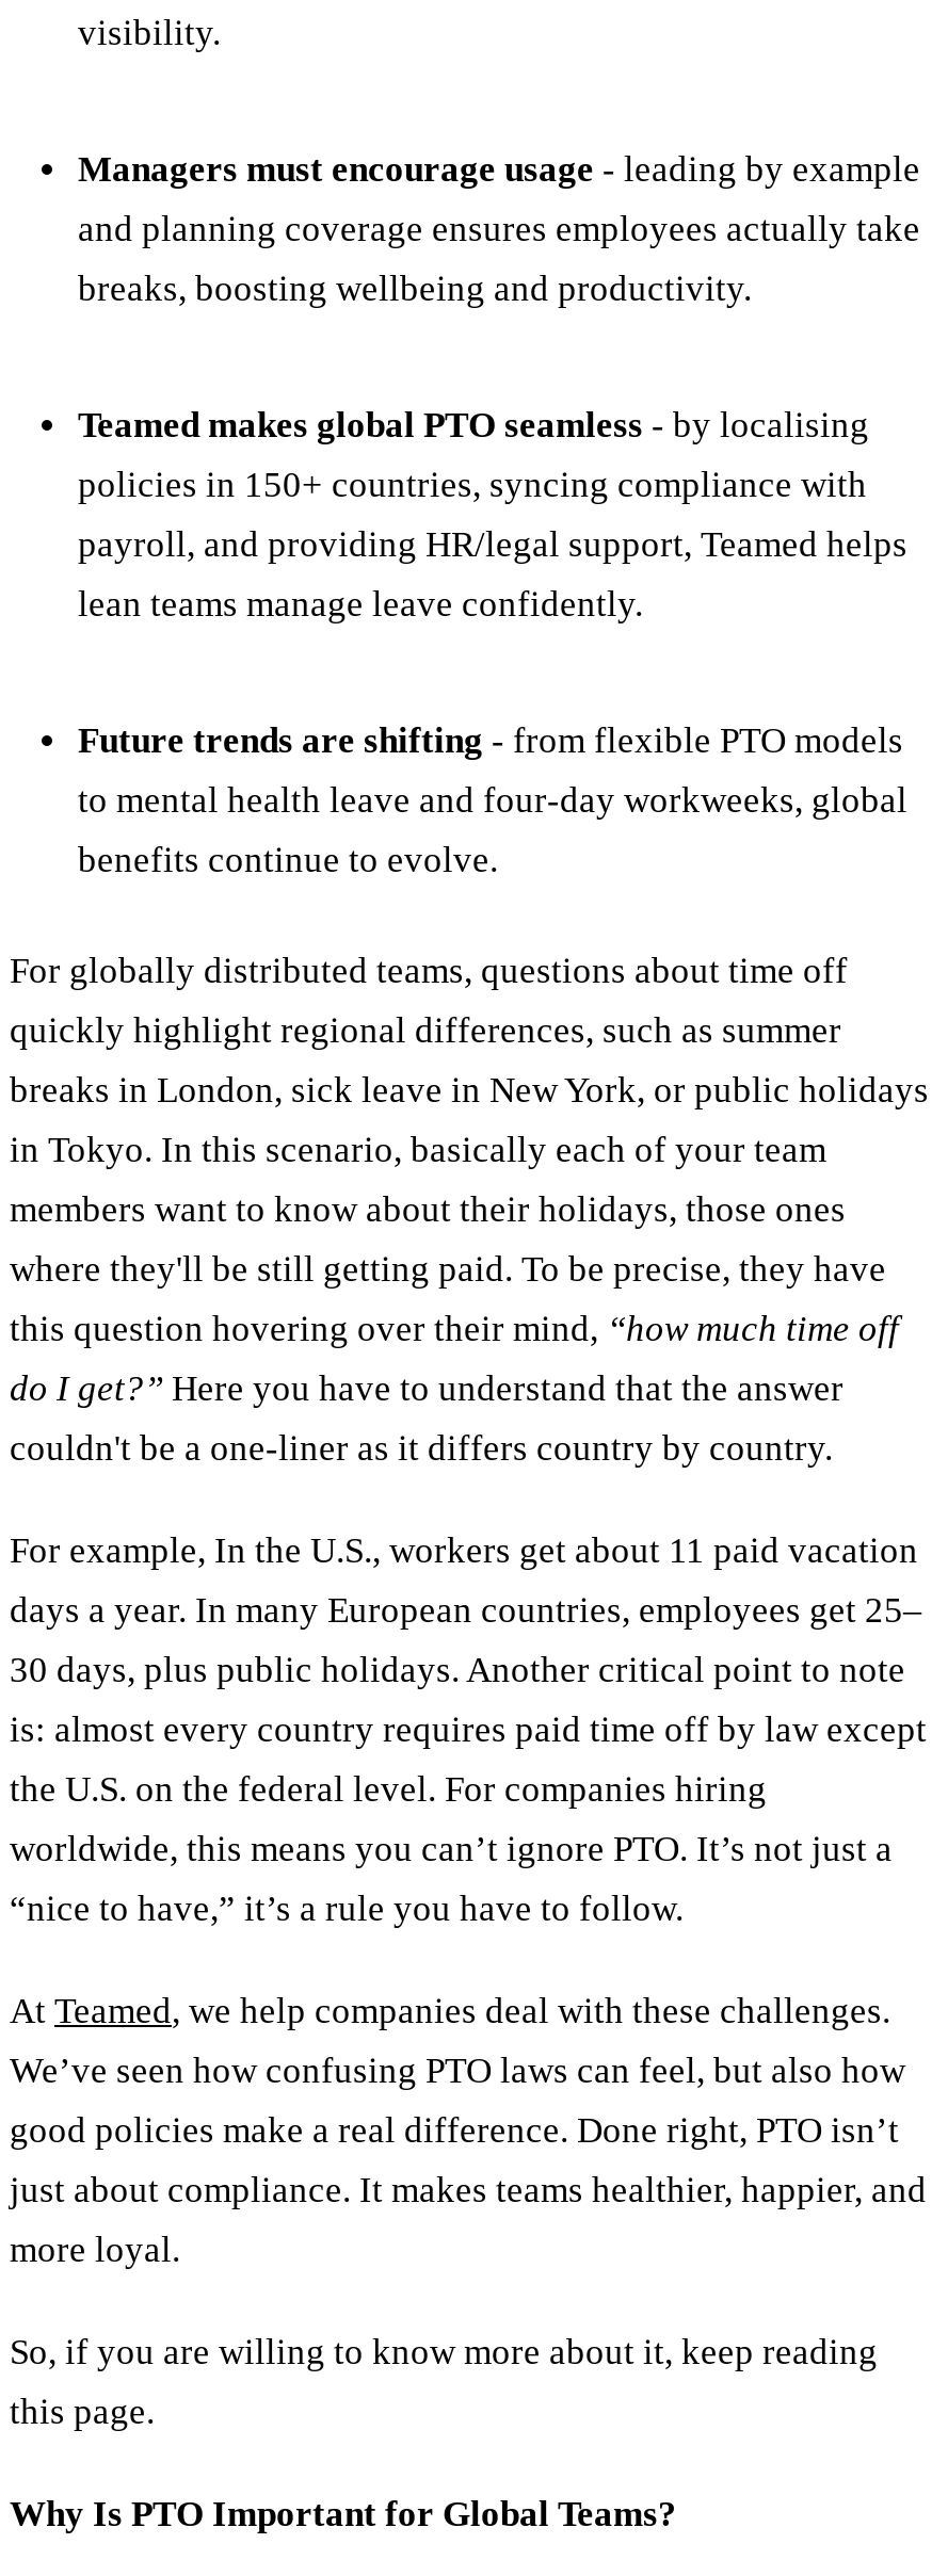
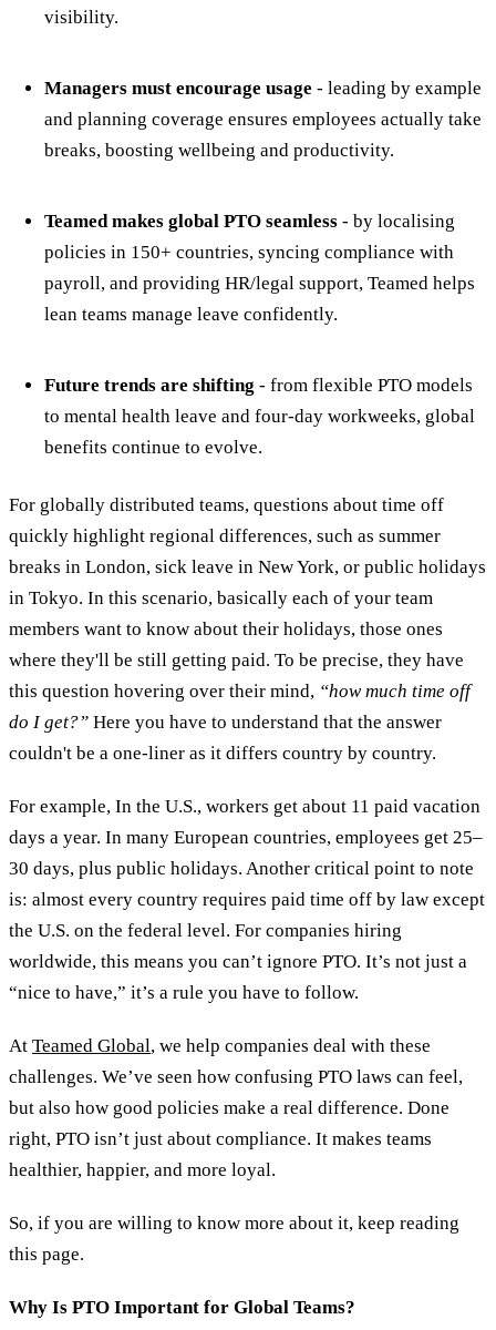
[10,1990,890,2031] At Teamed, we help companies deal with these challenges. -> [9,1035,431,1056] At Teamed Global, we help companies deal with these
[10,2050,905,2091] We’ve seen how confusing PTO laws can feel, but also how -> [9,1066,463,1087] challenges. We’ve seen how confusing PTO laws can feel,
[10,2110,899,2150] good policies make a real difference. Done right, PTO isn’t -> [9,1097,449,1118] but also how good policies make a real difference. Done
[10,2170,927,2210] just about compliance. It makes teams healthier, happier, and -> [9,1128,432,1149] right, PTO isn’t just about compliance. It makes teams
[10,2229,189,2270] more loyal. -> [9,1159,280,1180] healthier, happier, and more loyal.

